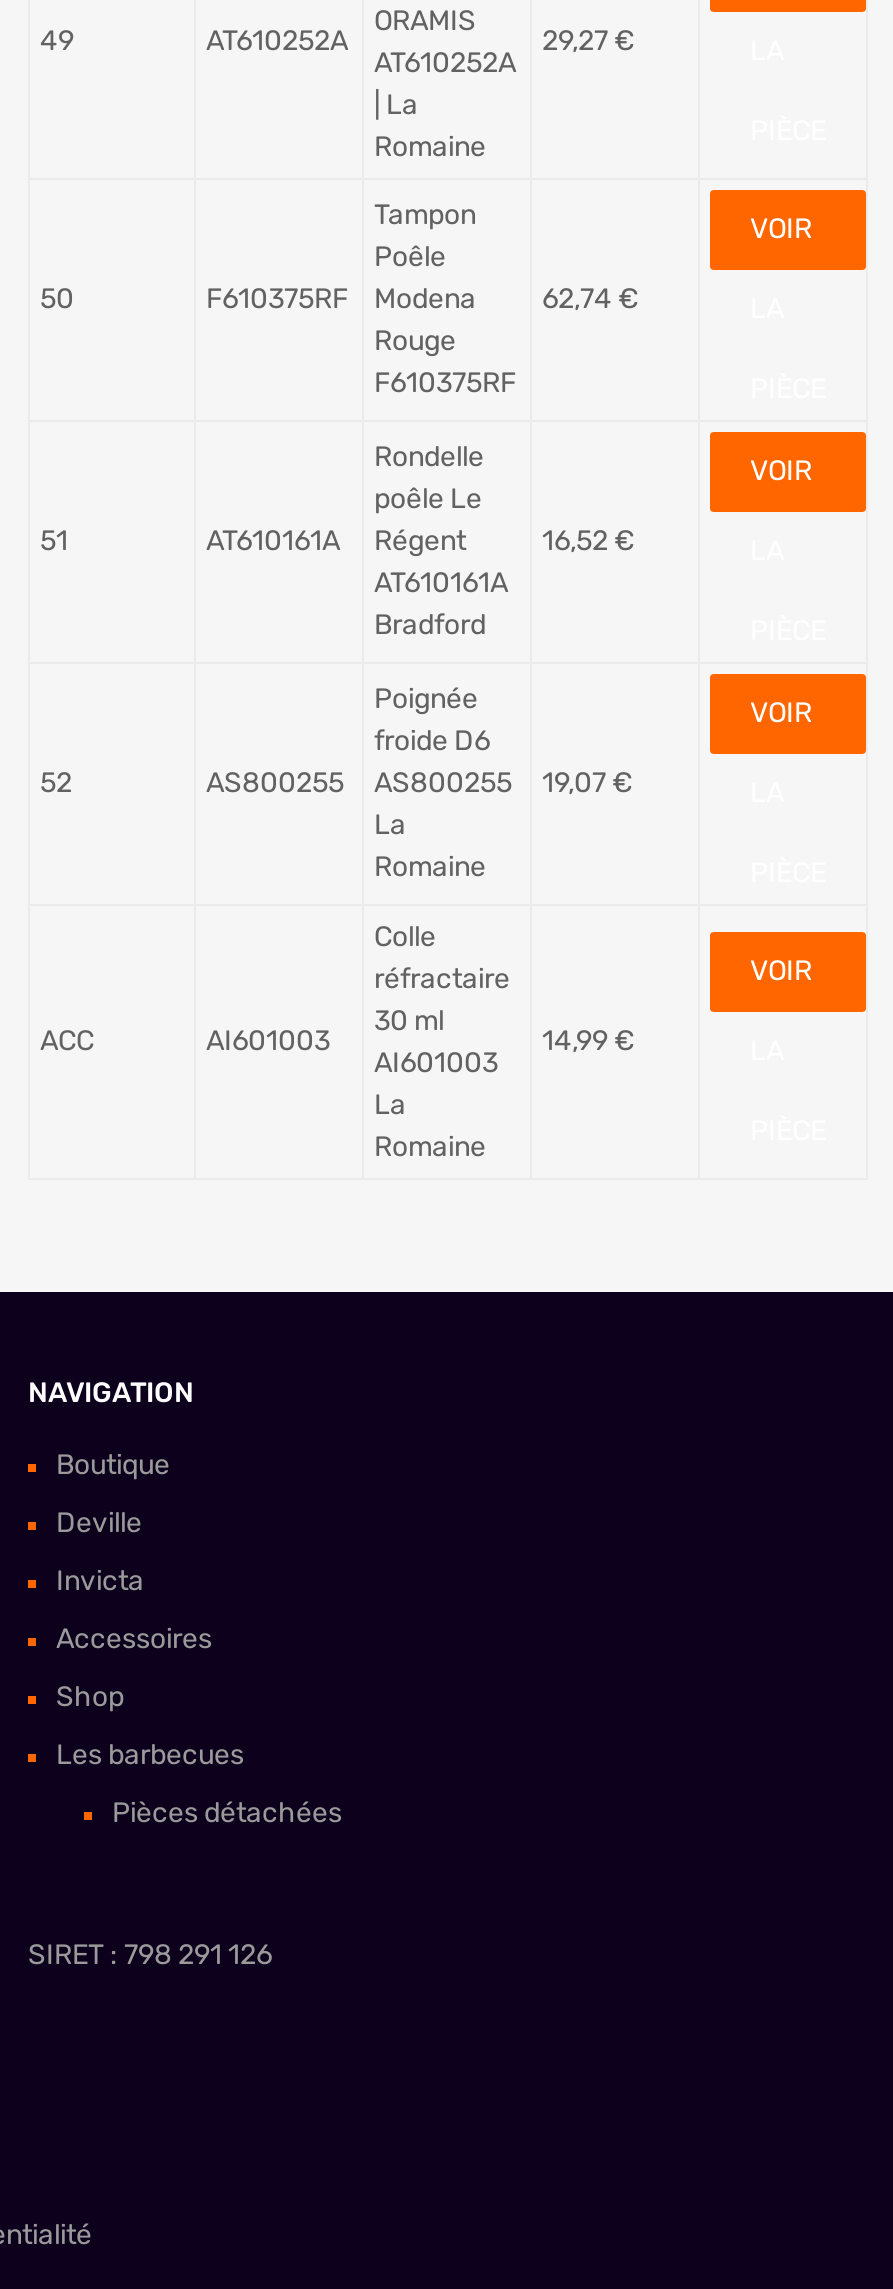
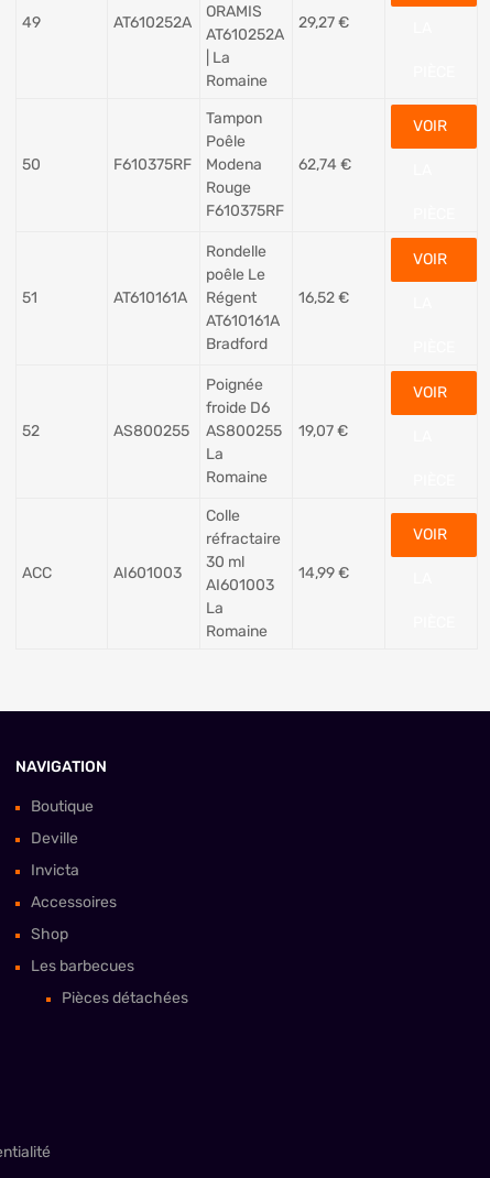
[28,1937,272,1971] SIRET : 798 291 126 -> none

